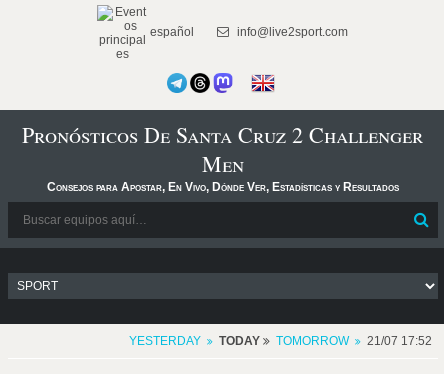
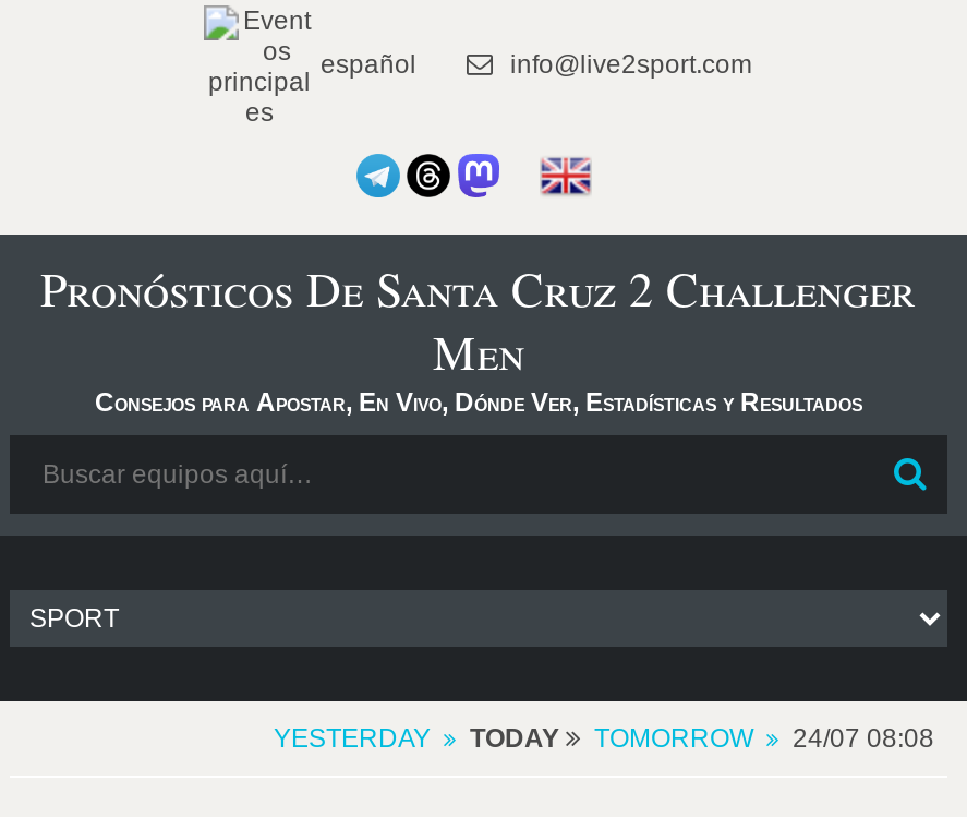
[129,334,432,348] YESTERDAY TODAY TOMORROW 21/07 17:52 -> [274,723,934,754] YESTERDAY TODAY TOMORROW 24/07 08:08

